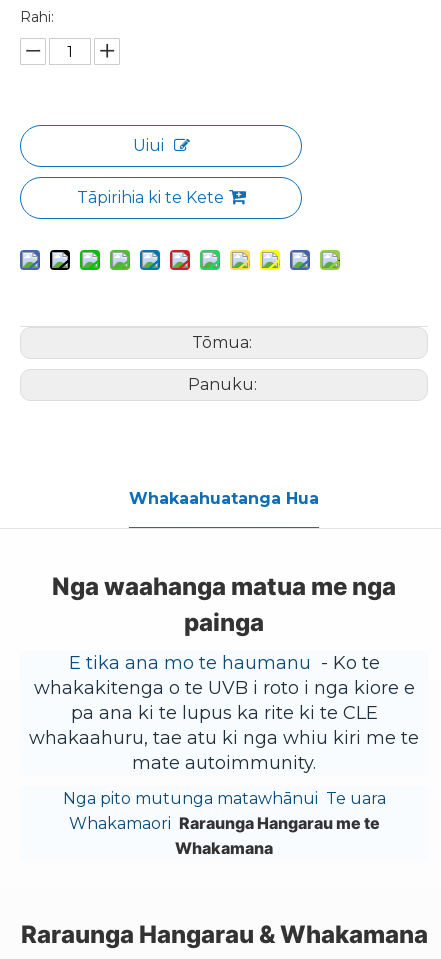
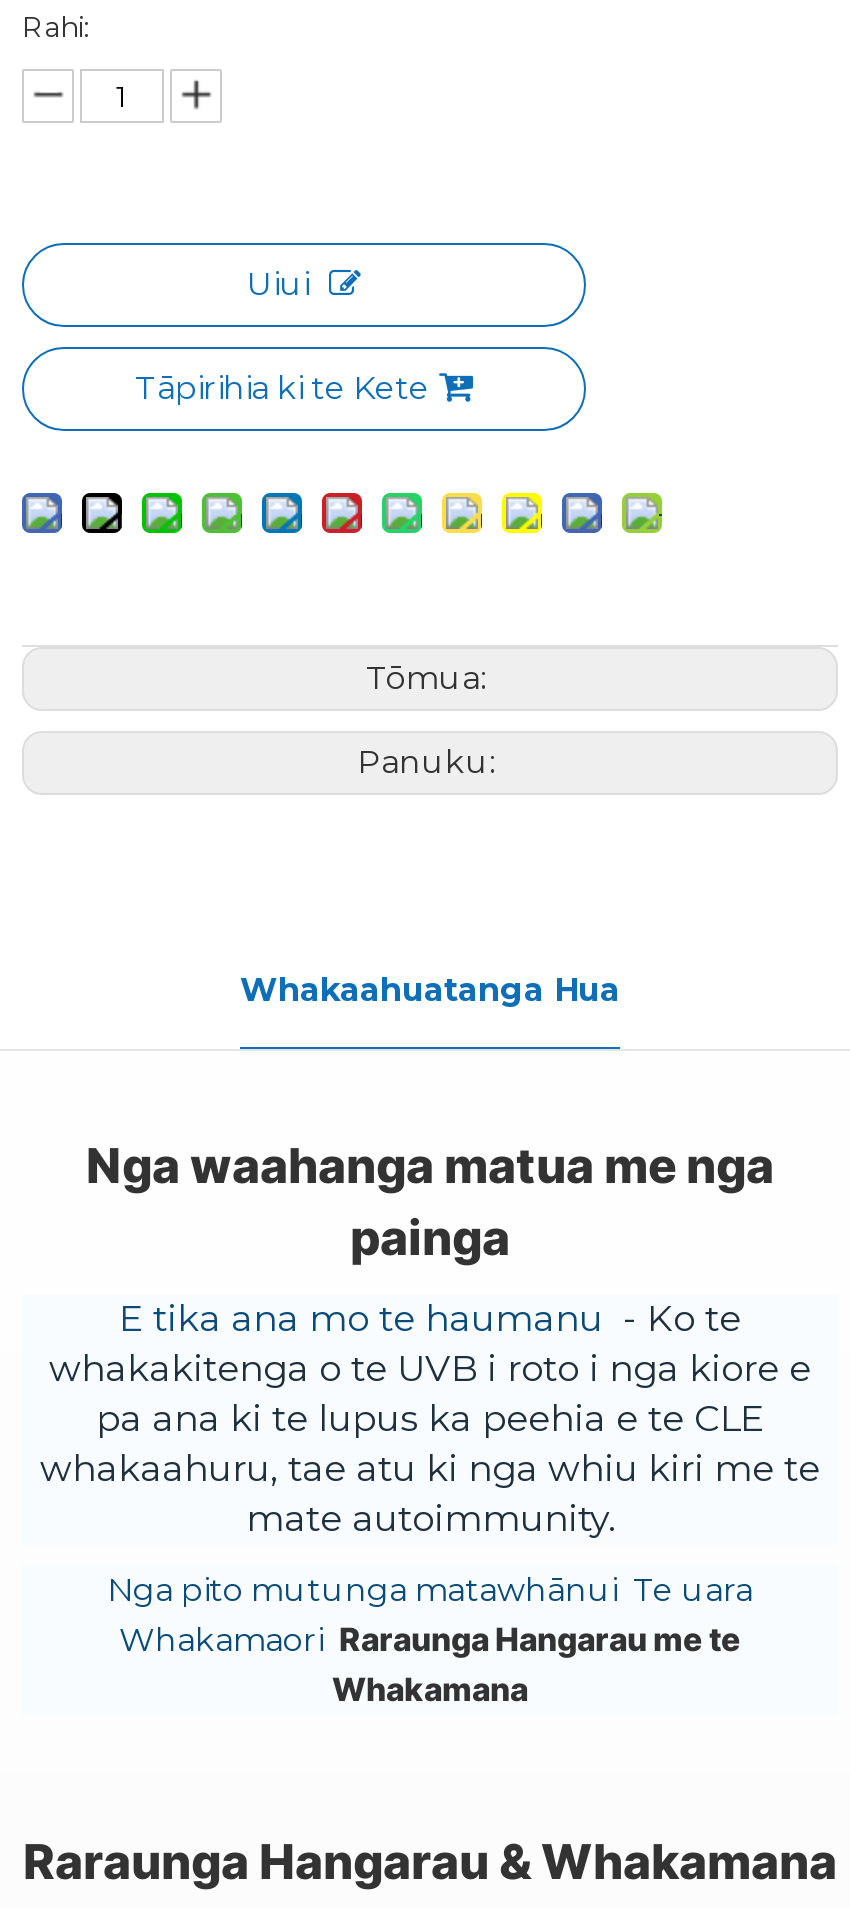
[70,702,377,724] pa ana ki te lupus ka rite ki te CLE -> [96,1397,764,1441] pa ana ki te lupus ka peehia e te CLE

